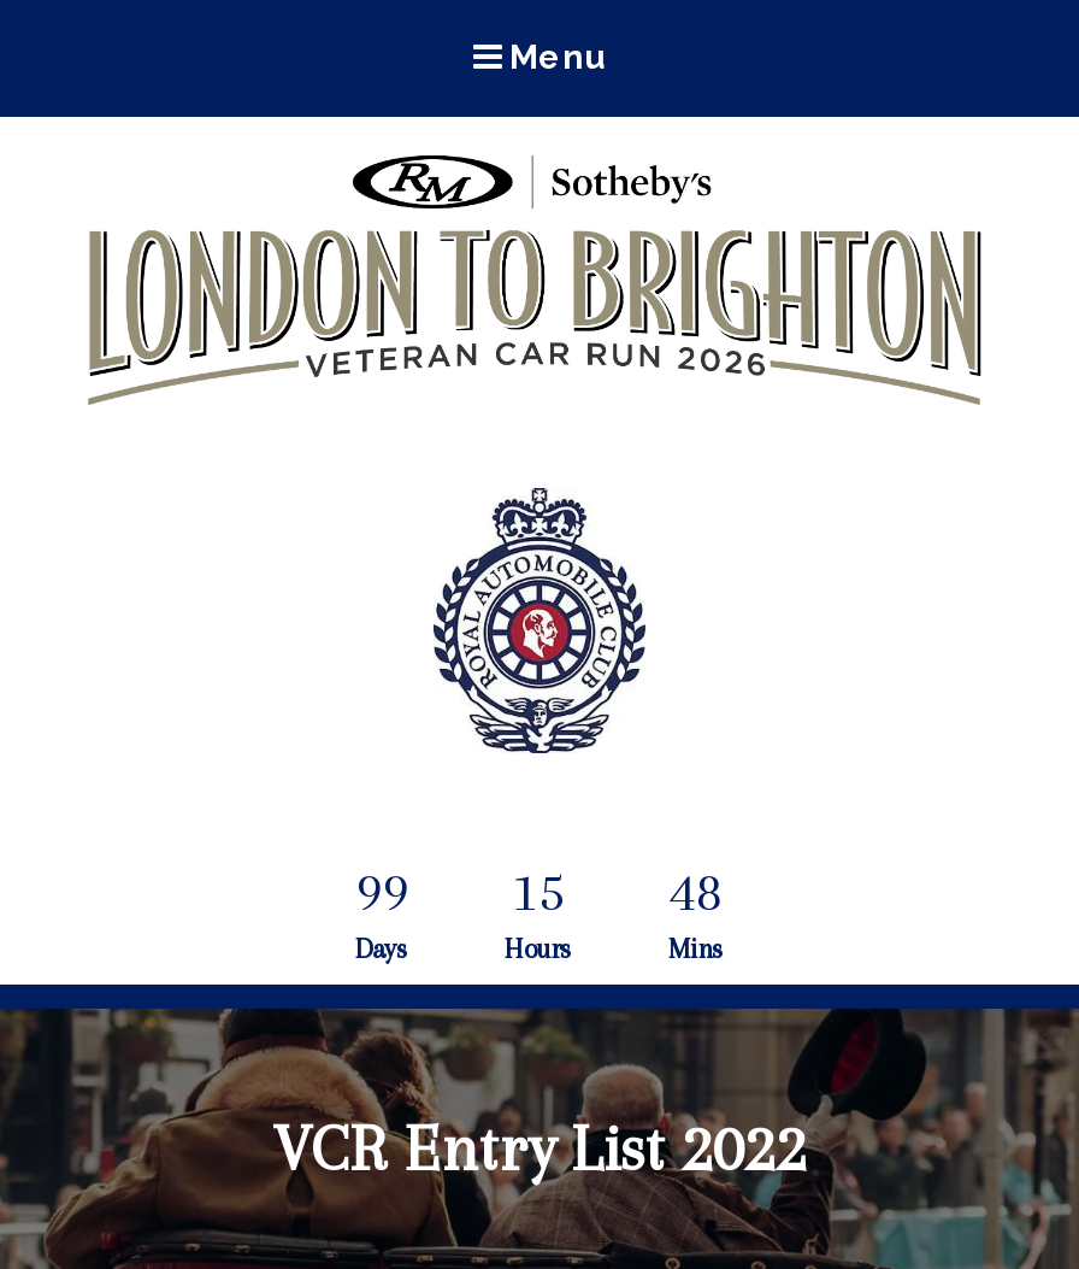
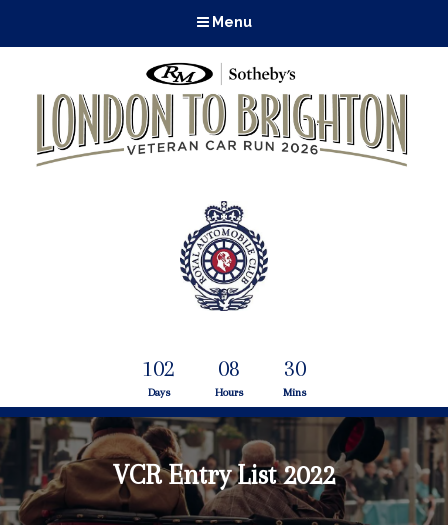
[355,858,408,921] 99 -> [142,354,175,380] 102
[512,858,565,921] 15 -> [218,354,240,380] 08
[670,858,723,921] 48 -> [283,354,305,380] 30

